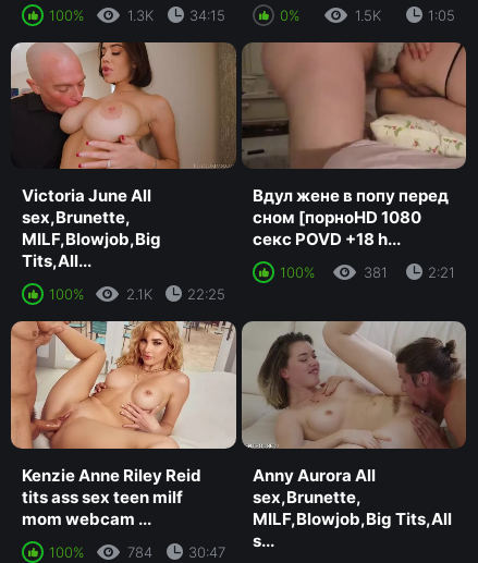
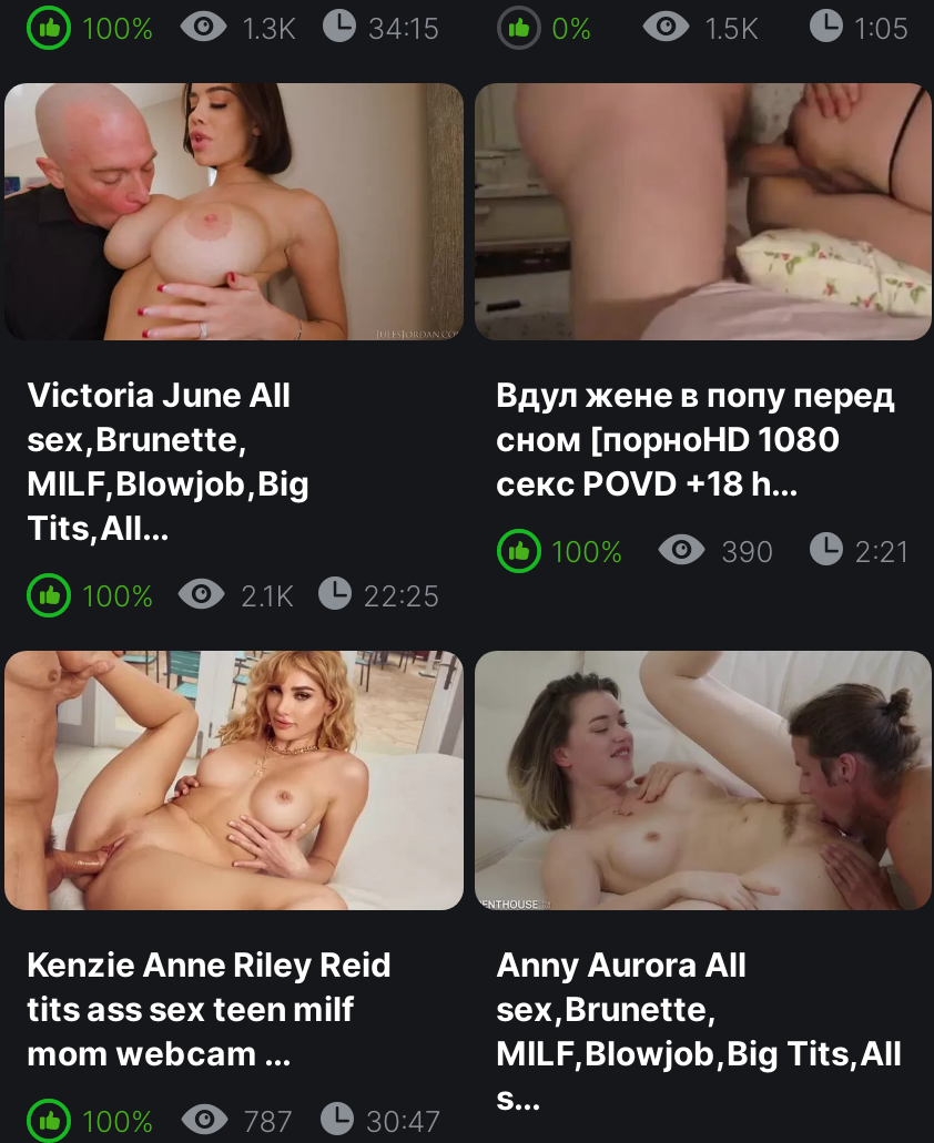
[363,264,387,281] 381 -> [721,534,774,569] 390
[128,543,153,560] 784 -> [244,1102,292,1137] 787

